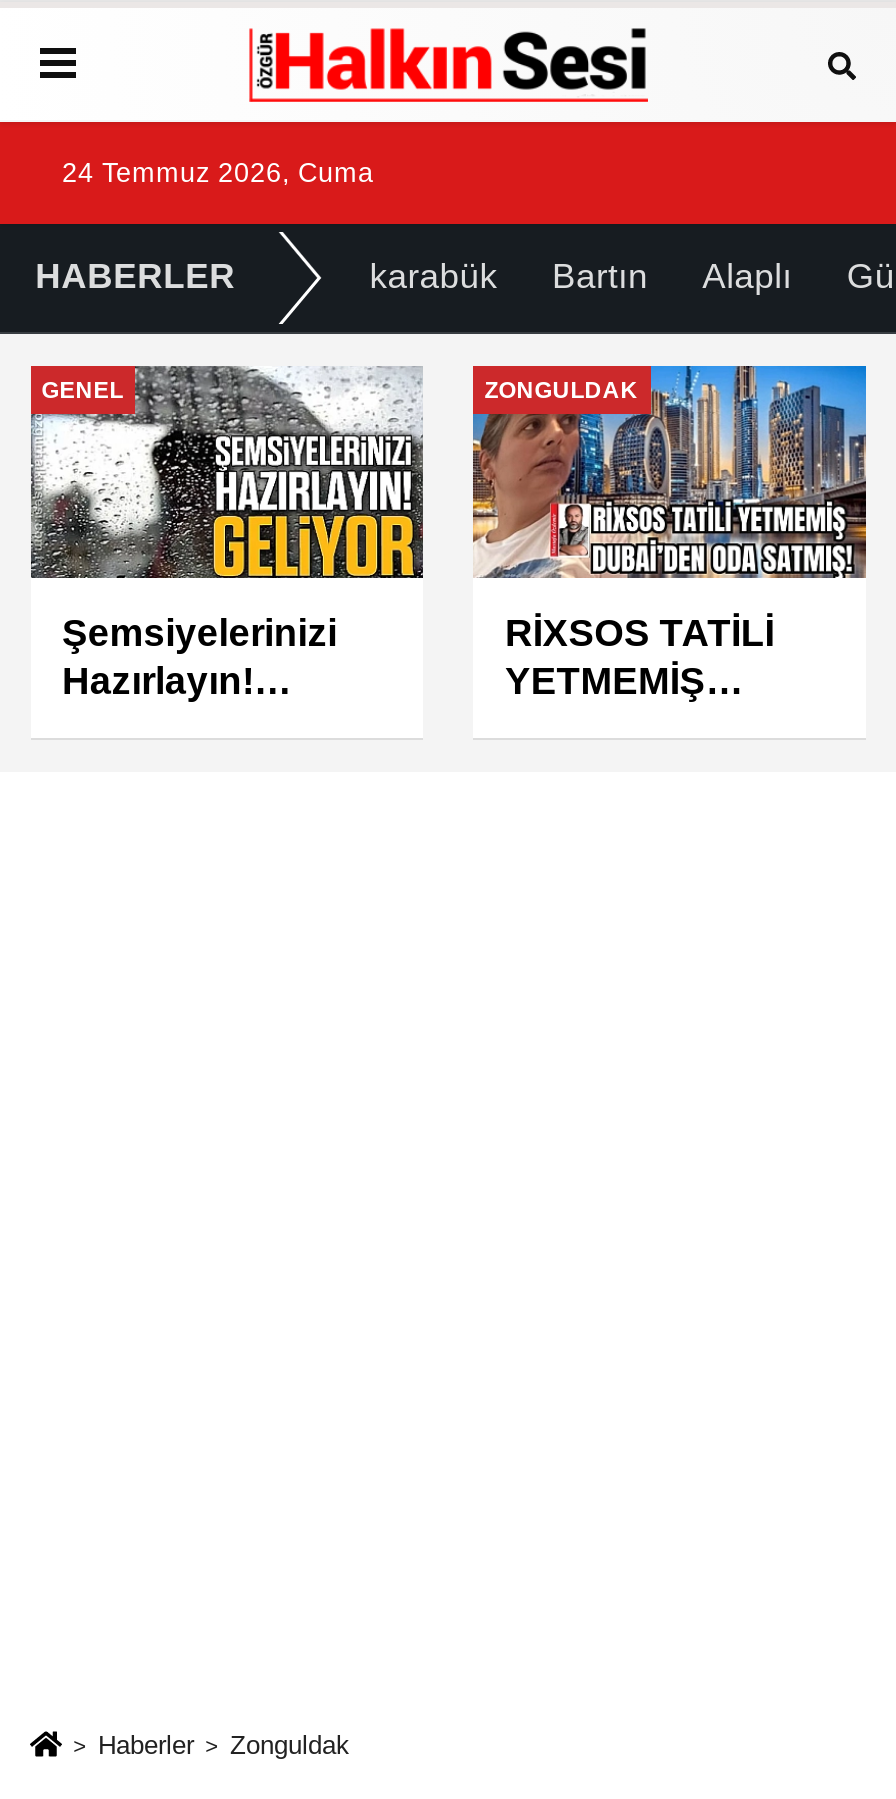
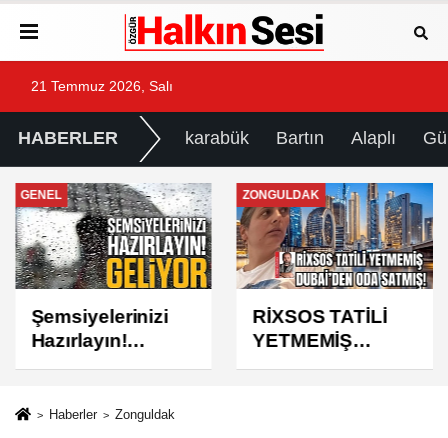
[62,158,374,188] 24 Temmuz 2026, Cuma -> [31,79,173,94] 21 Temmuz 2026, Salı

